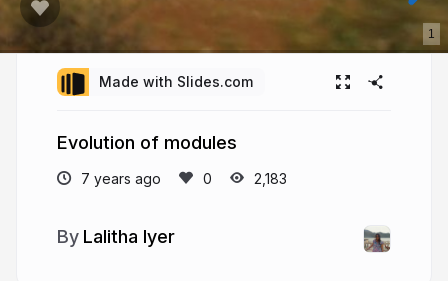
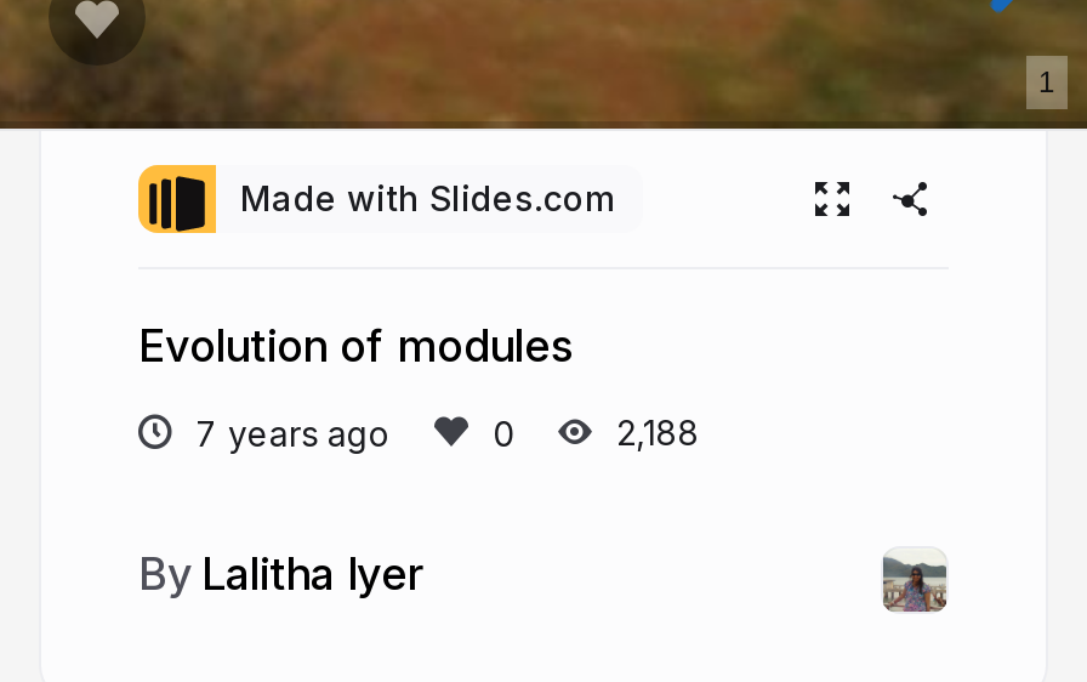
[254,170,287,187] 2,183 -> [616,412,699,453] 2,188

